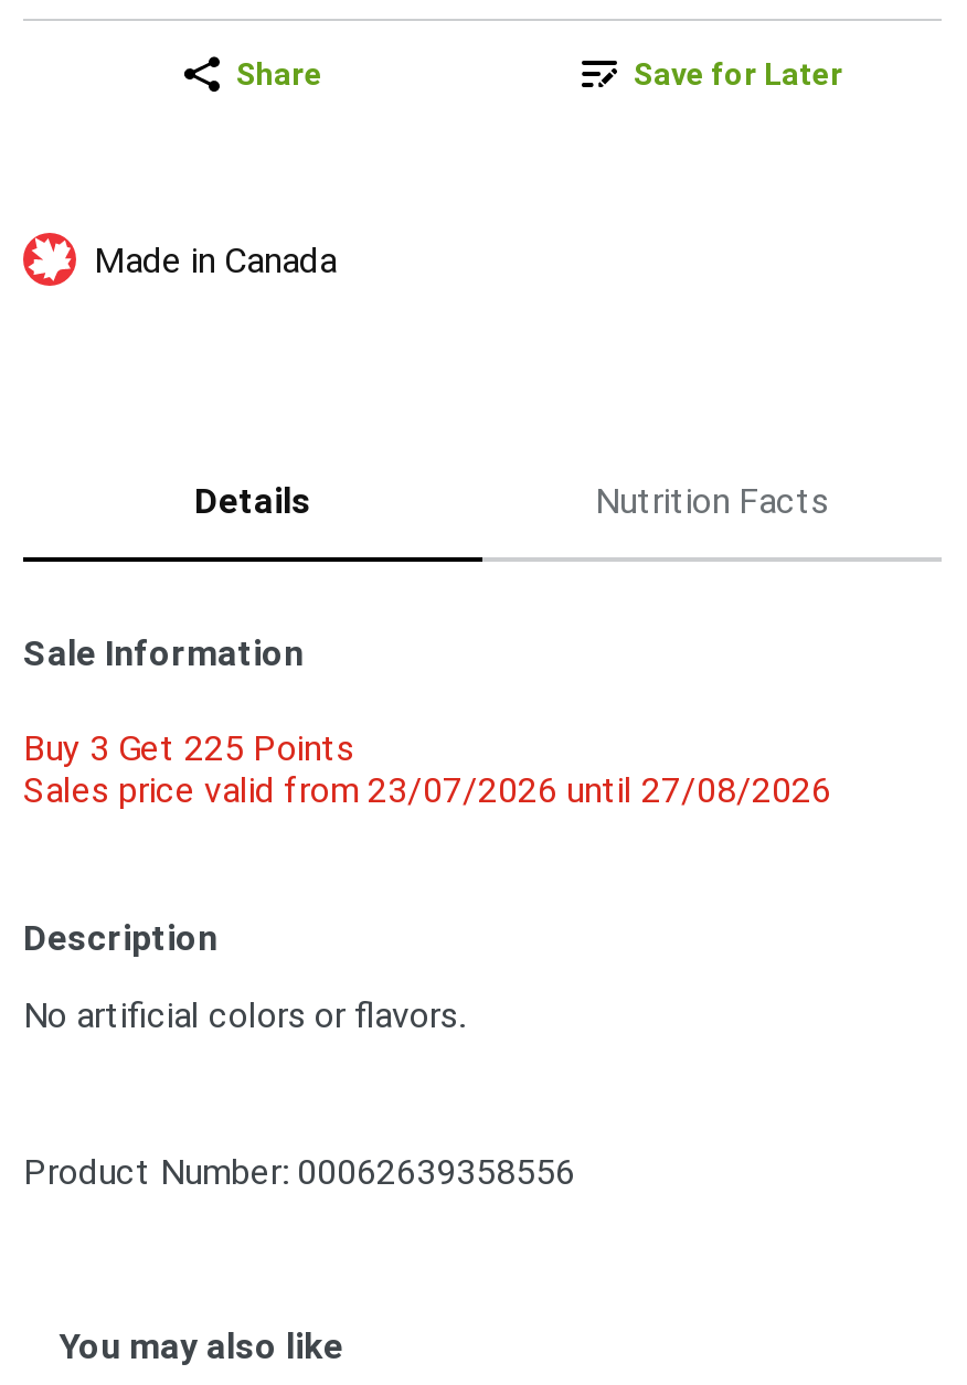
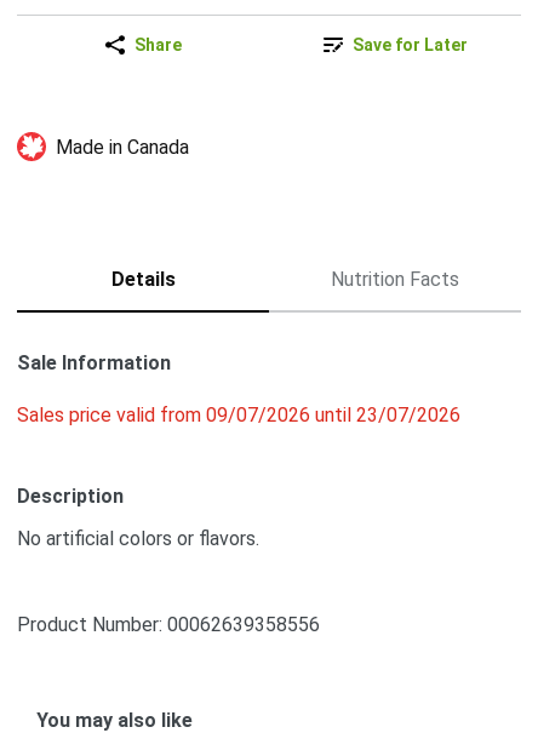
[23,728,831,812] Buy 3 Get 225 Points | Sales price valid from 23/07/2026 until 27/08/2026 -> [17,404,460,427] Sales price valid from 09/07/2026 until 23/07/2026

